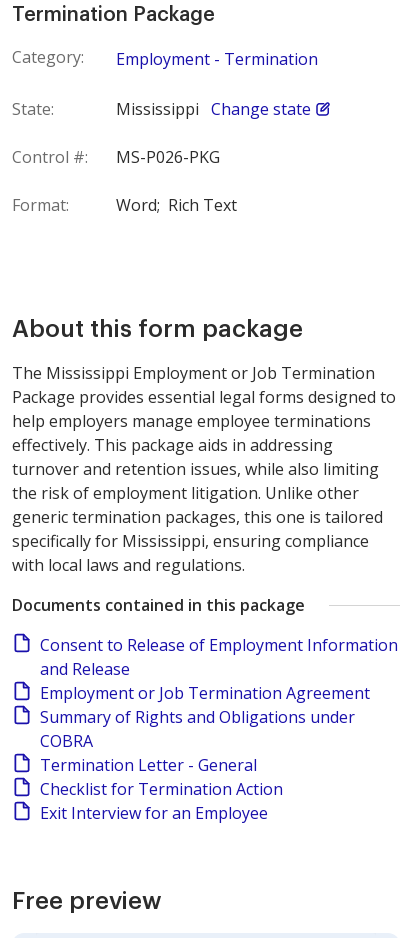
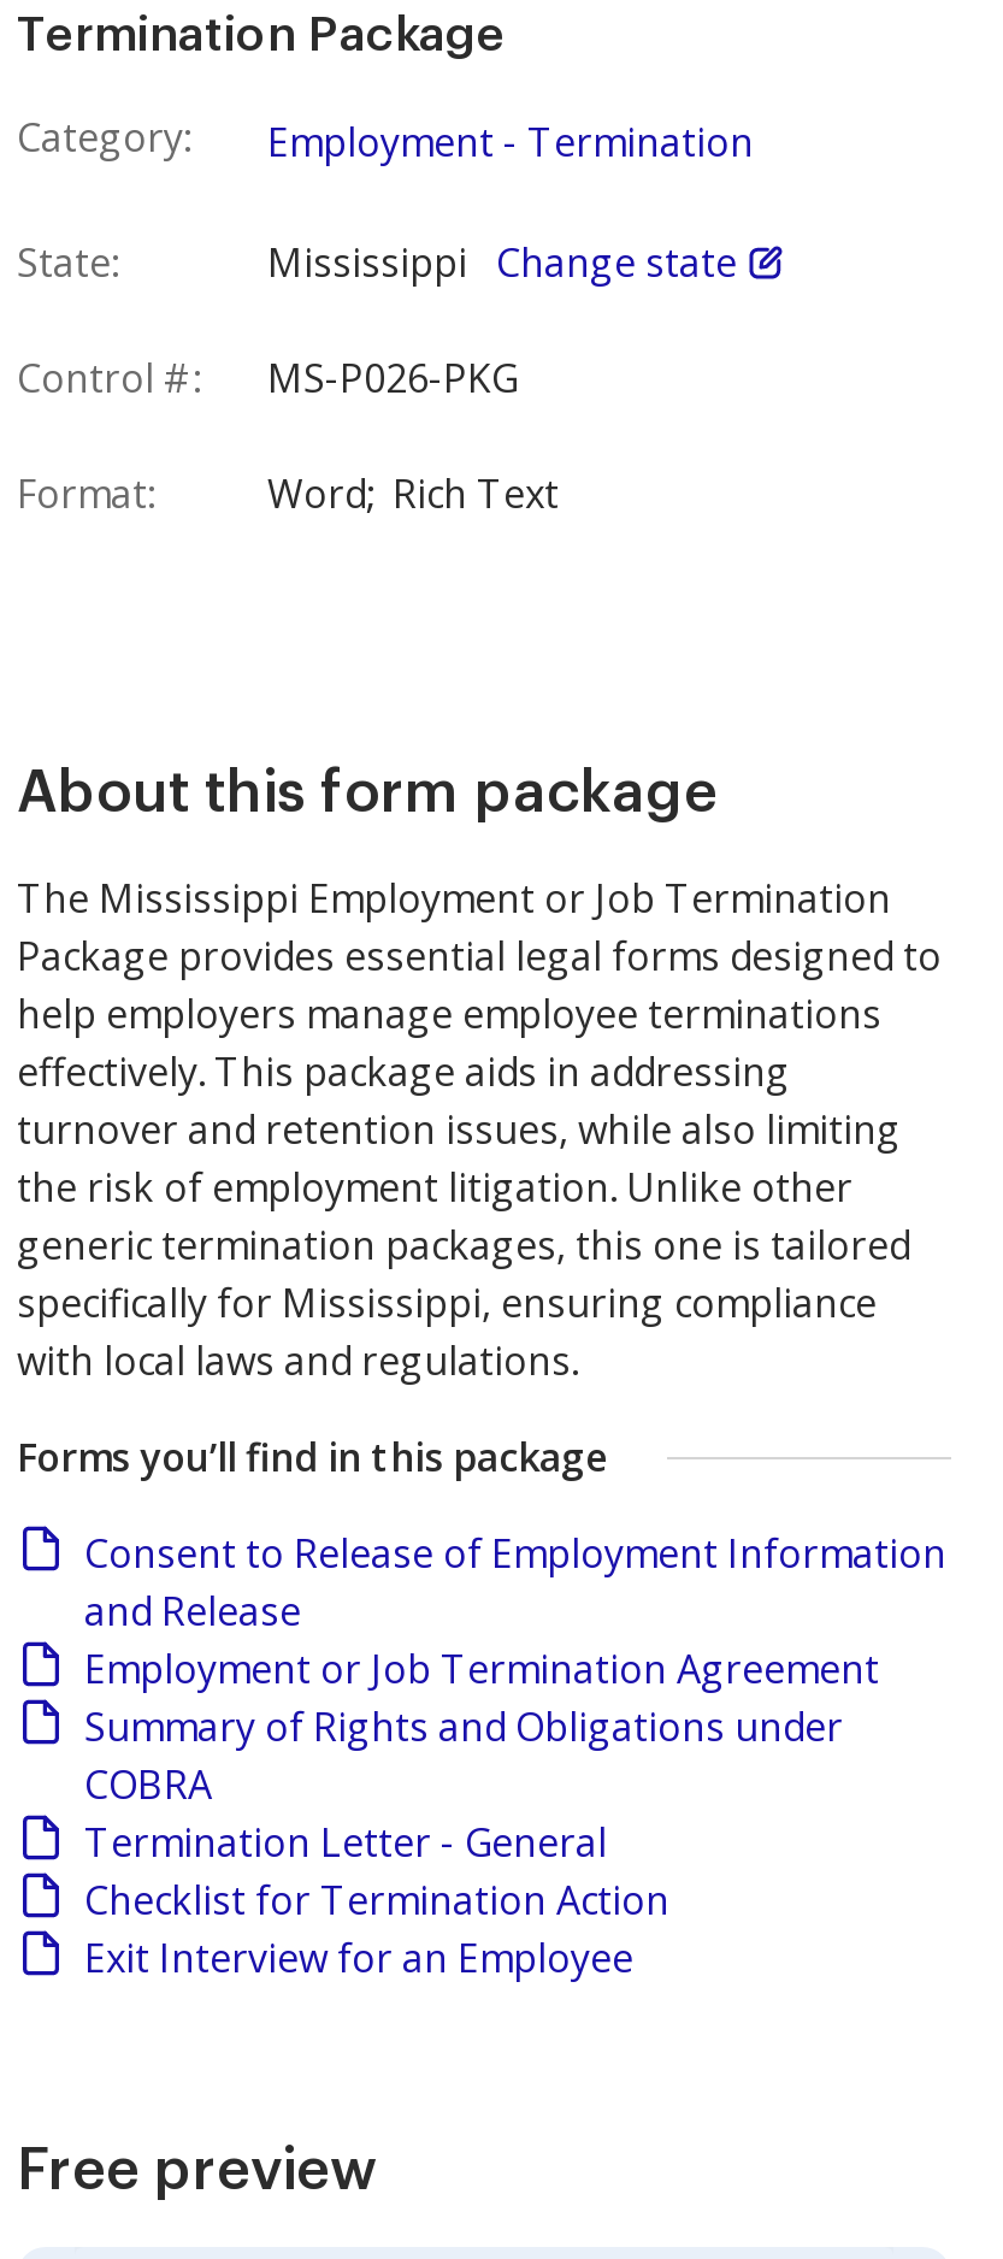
[12,594,305,616] Documents contained in this package -> [17,1431,609,1484] Forms you’ll find in this package

